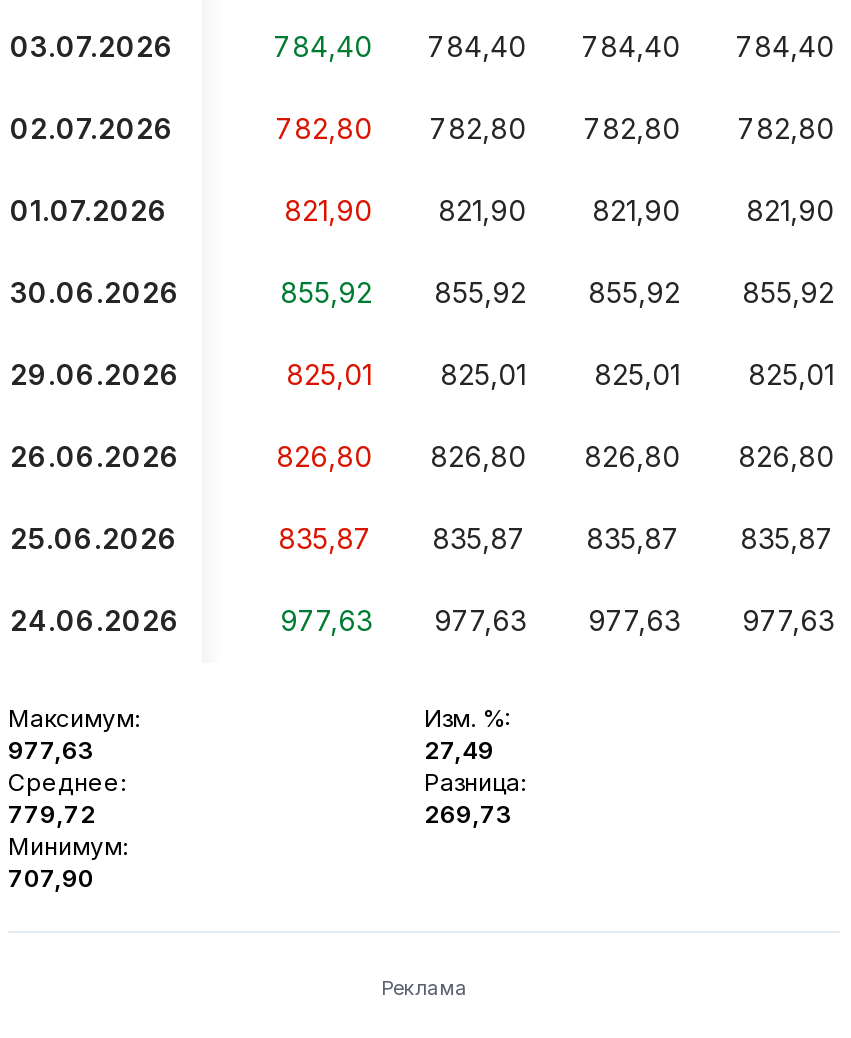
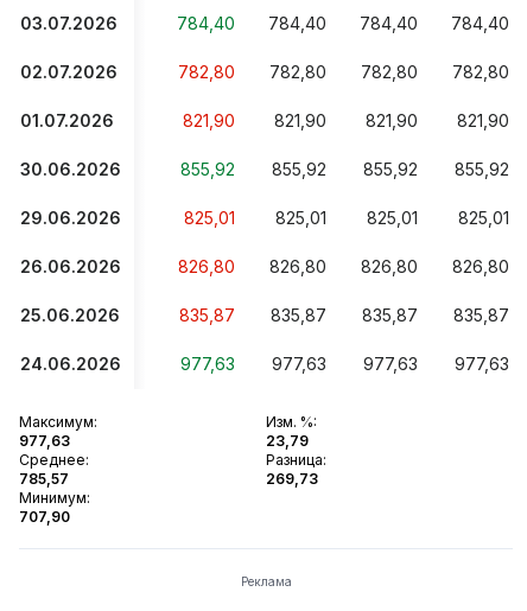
[424,735,494,765] 27,49 -> [266,432,309,449] 23,79
[8,799,96,829] 779,72 -> [19,470,69,487] 785,57

